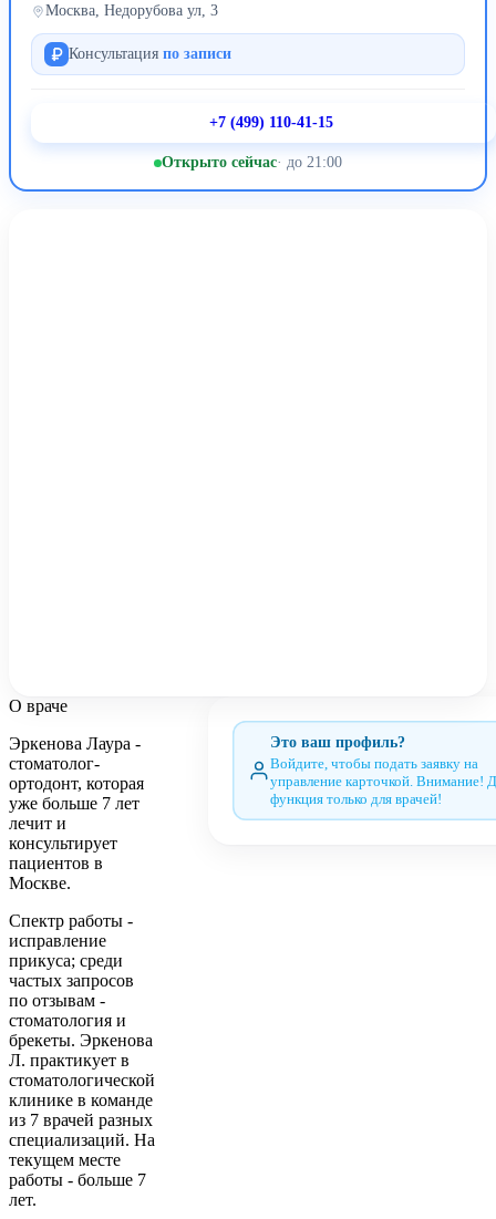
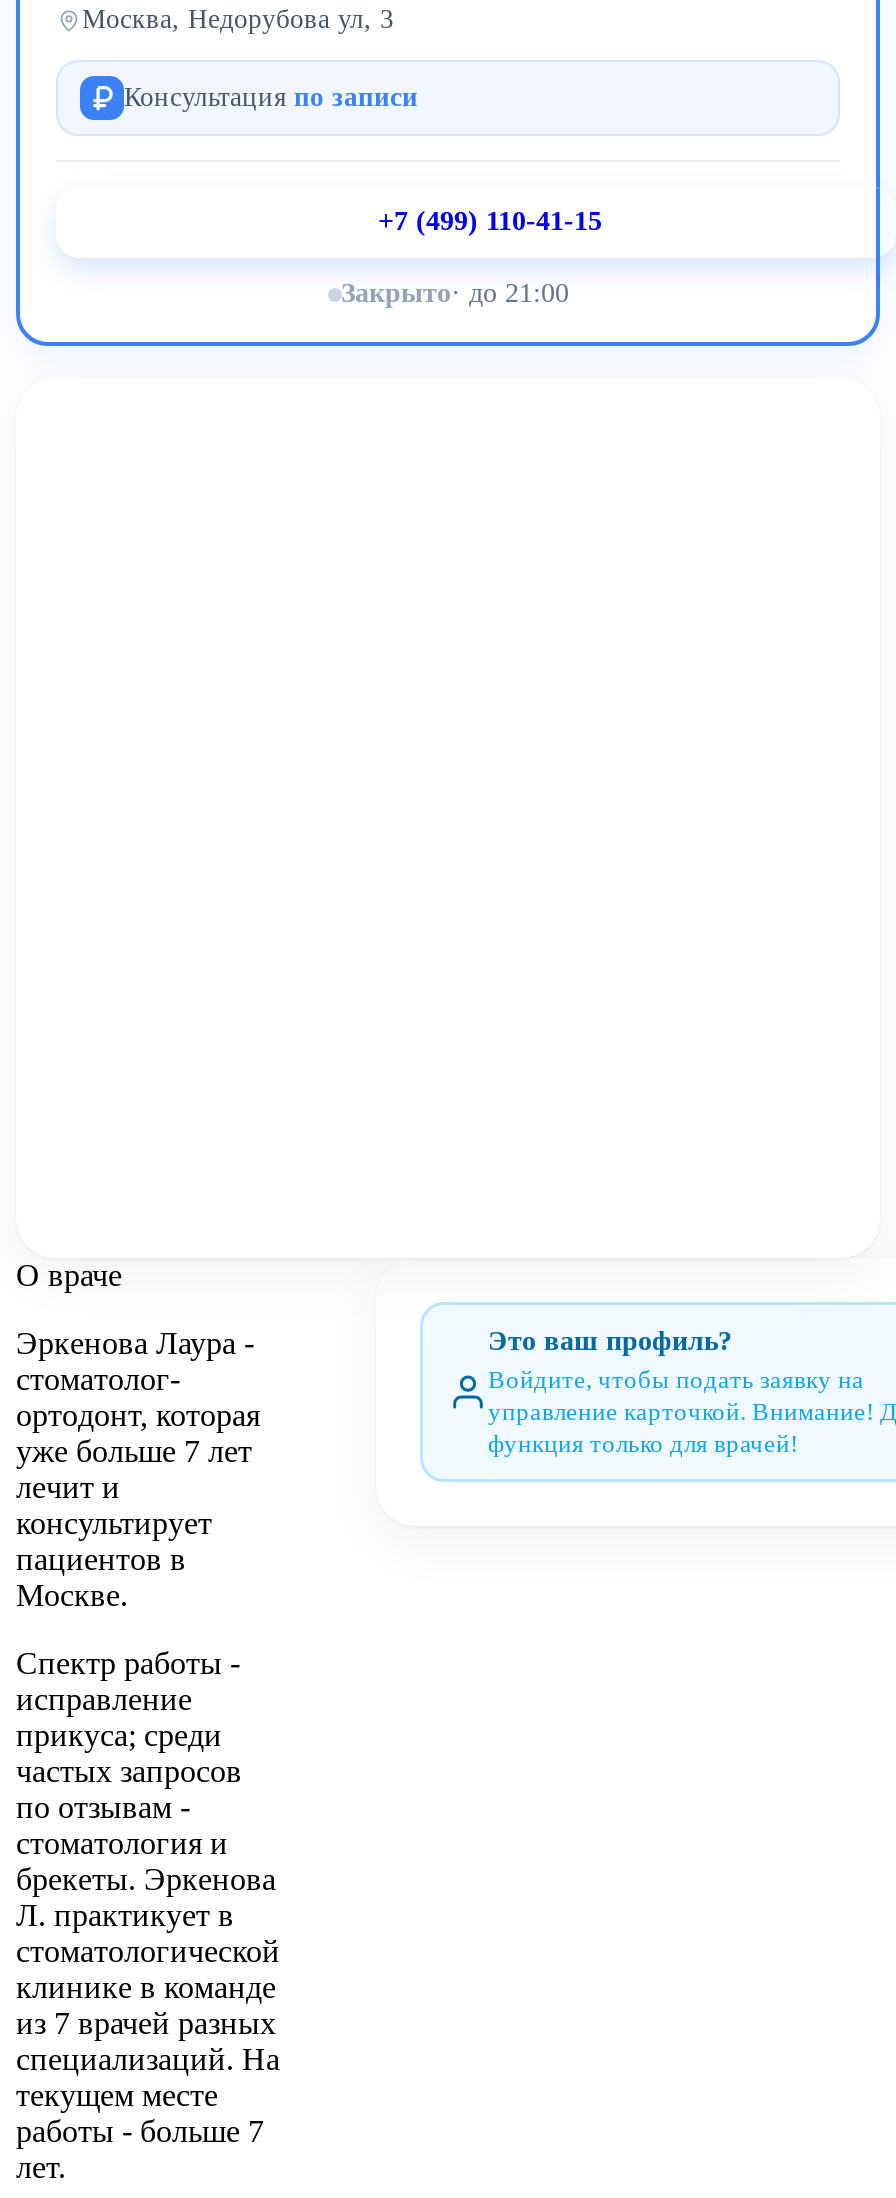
[162,154,342,171] Открыто сейчас · до 21:00 -> [341,278,569,308] Закрыто · до 21:00

